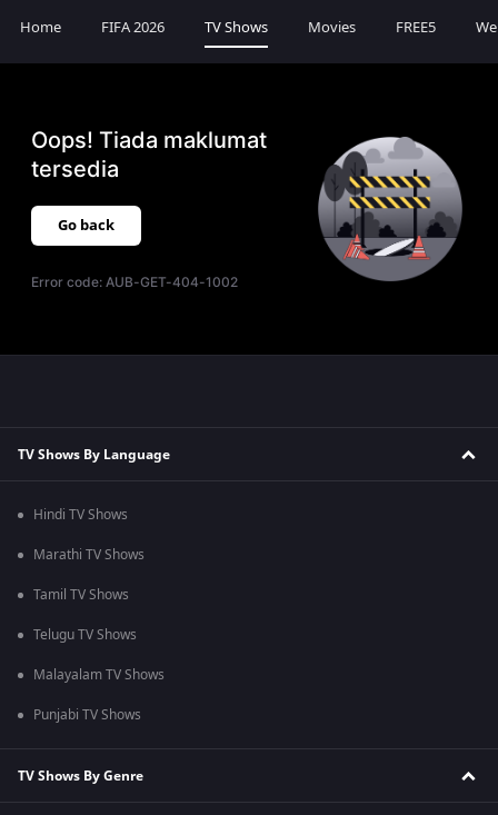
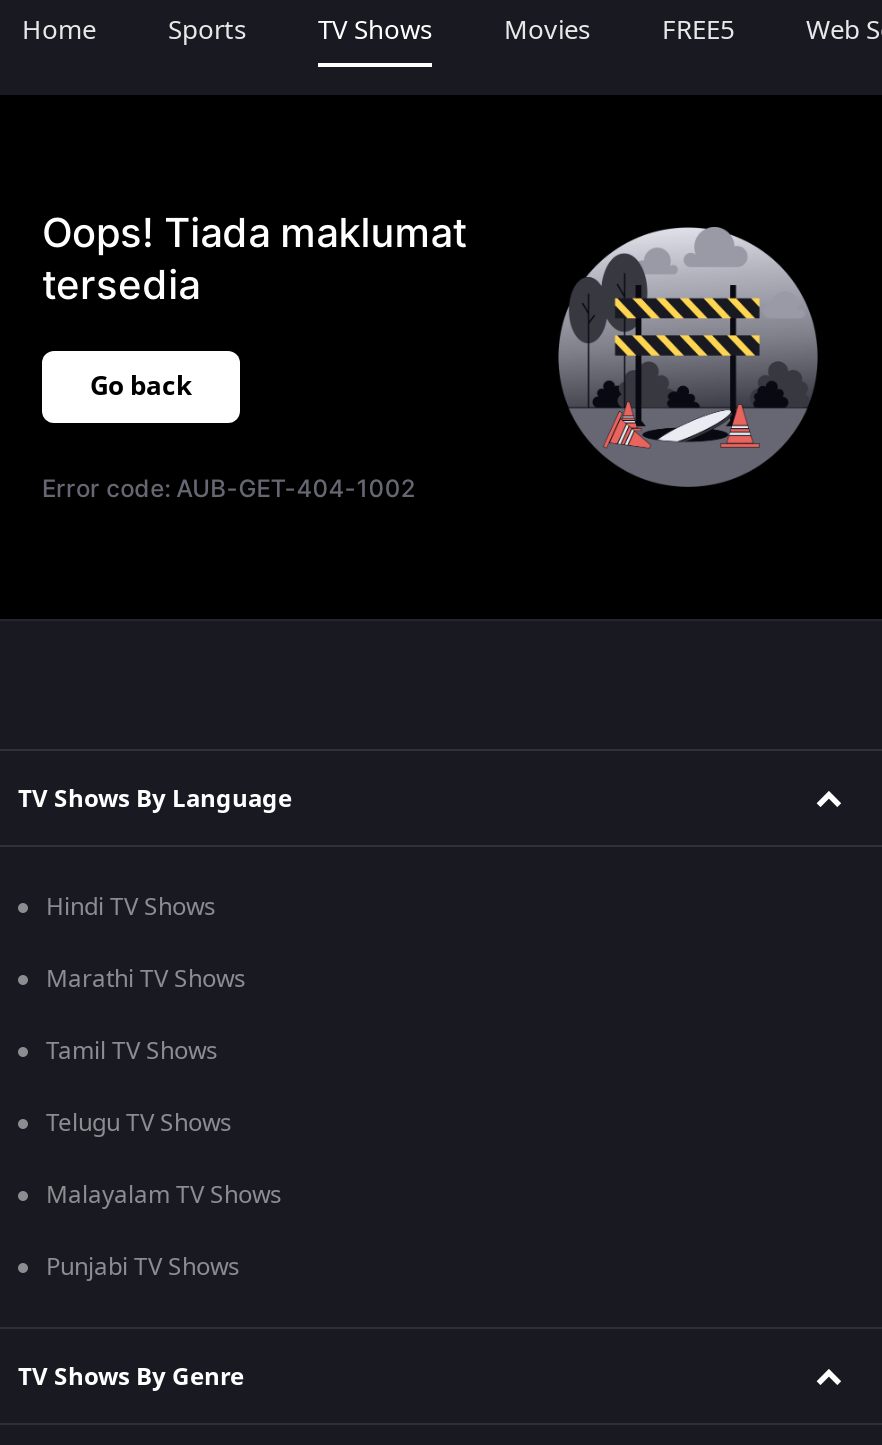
[101,17,165,38] FIFA 2026 -> [168,11,246,49] Sports

